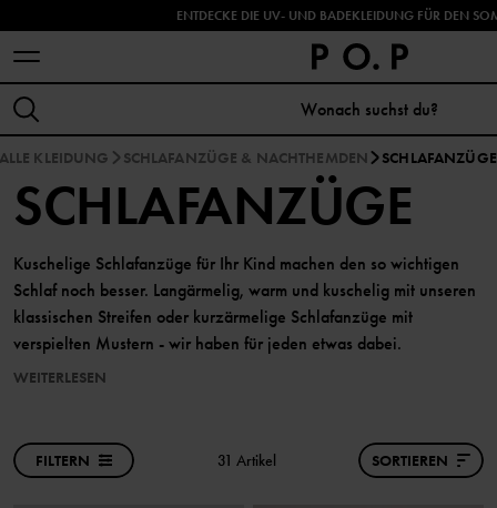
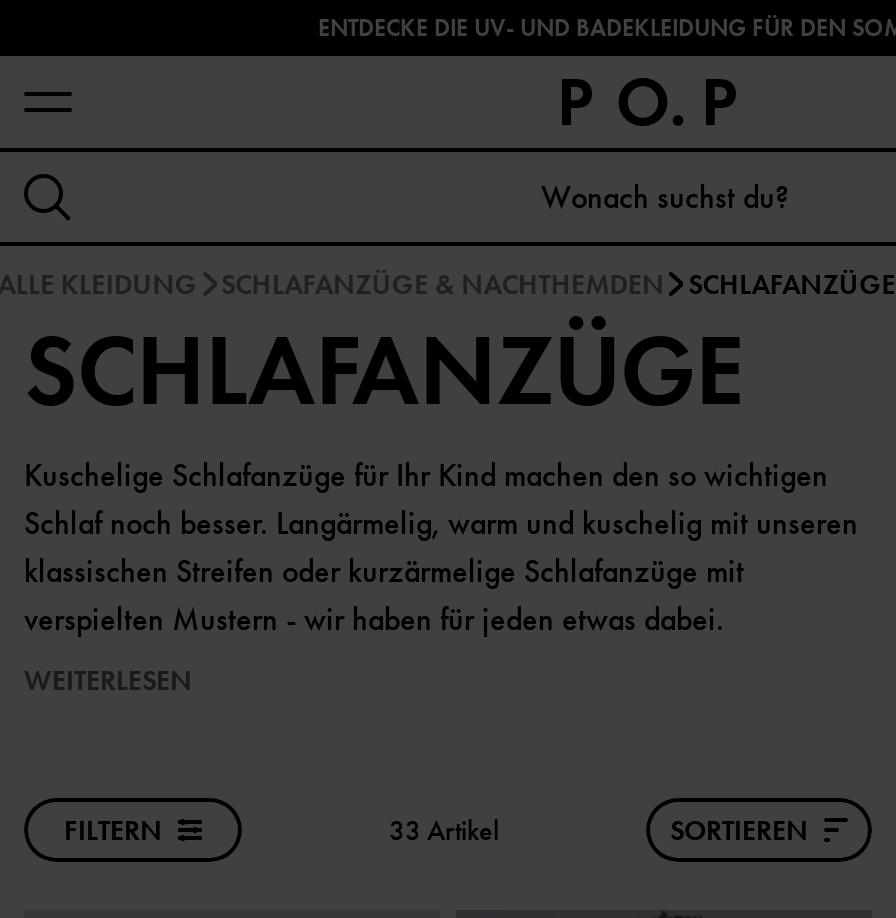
[217,450,276,470] 31 Artikel -> [389,812,499,848] 33 Artikel

